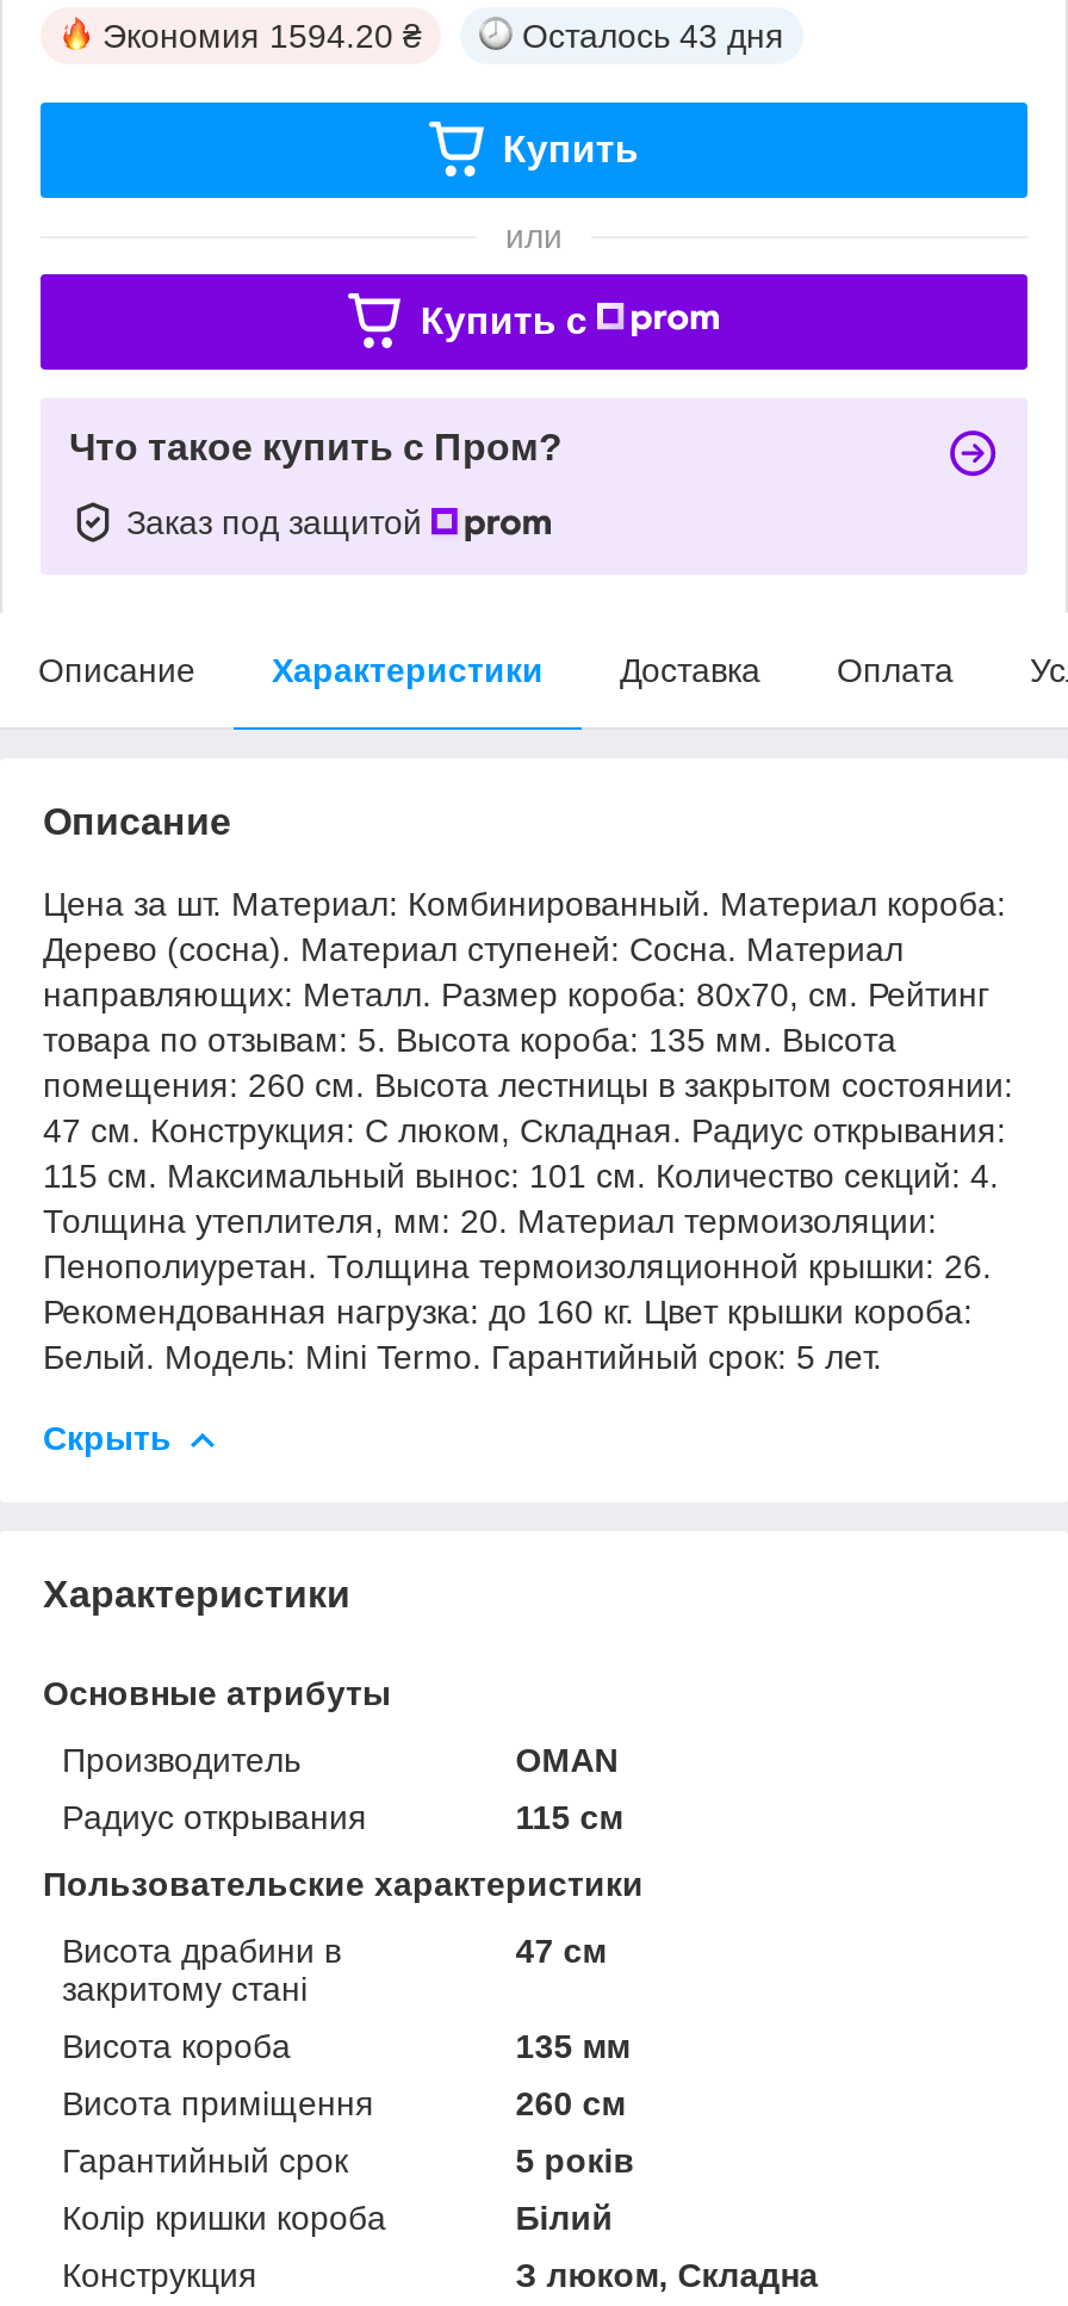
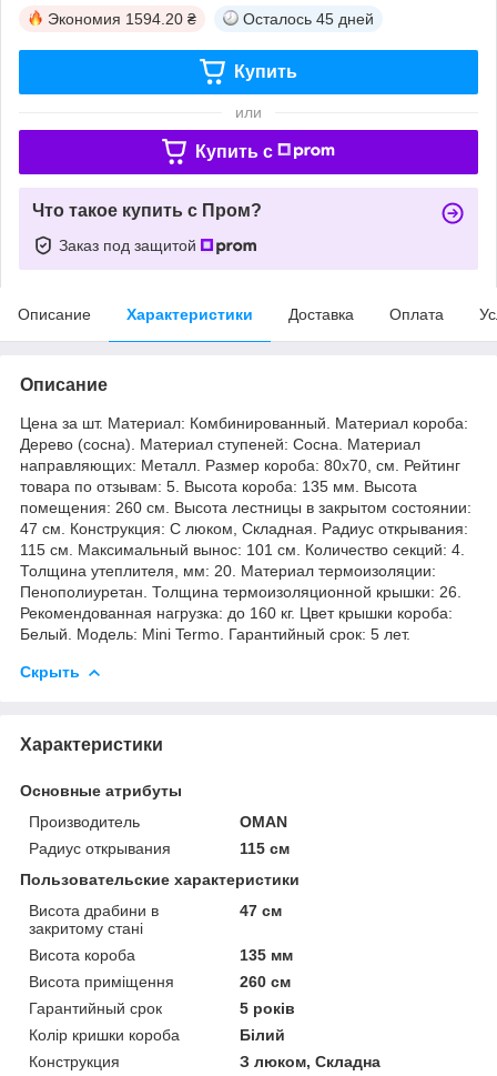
[522,16,784,54] Осталось 43 дня -> [243,10,374,28] Осталось 45 дней

